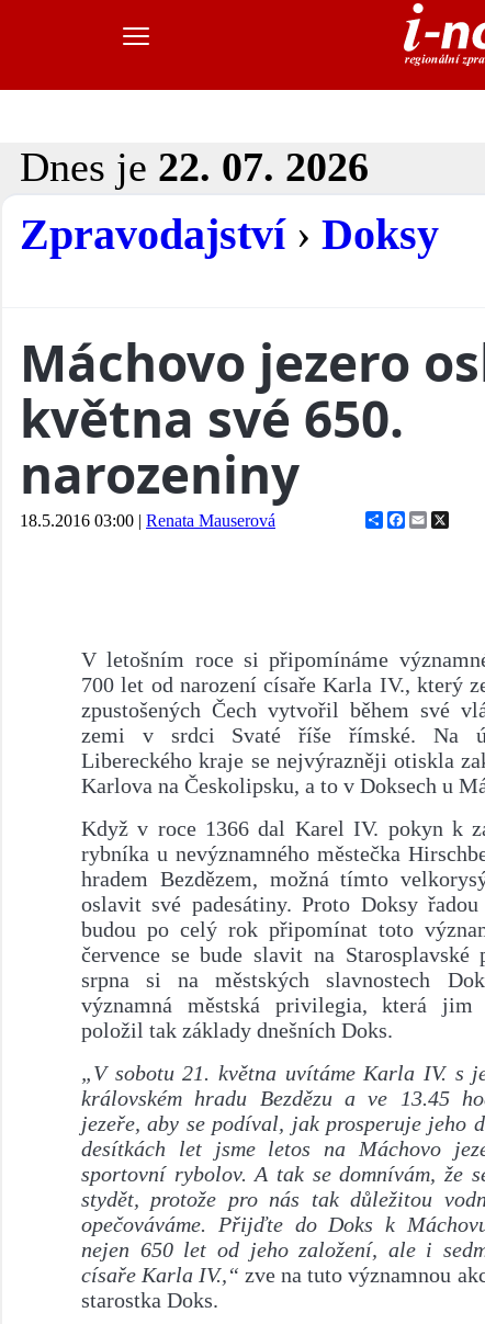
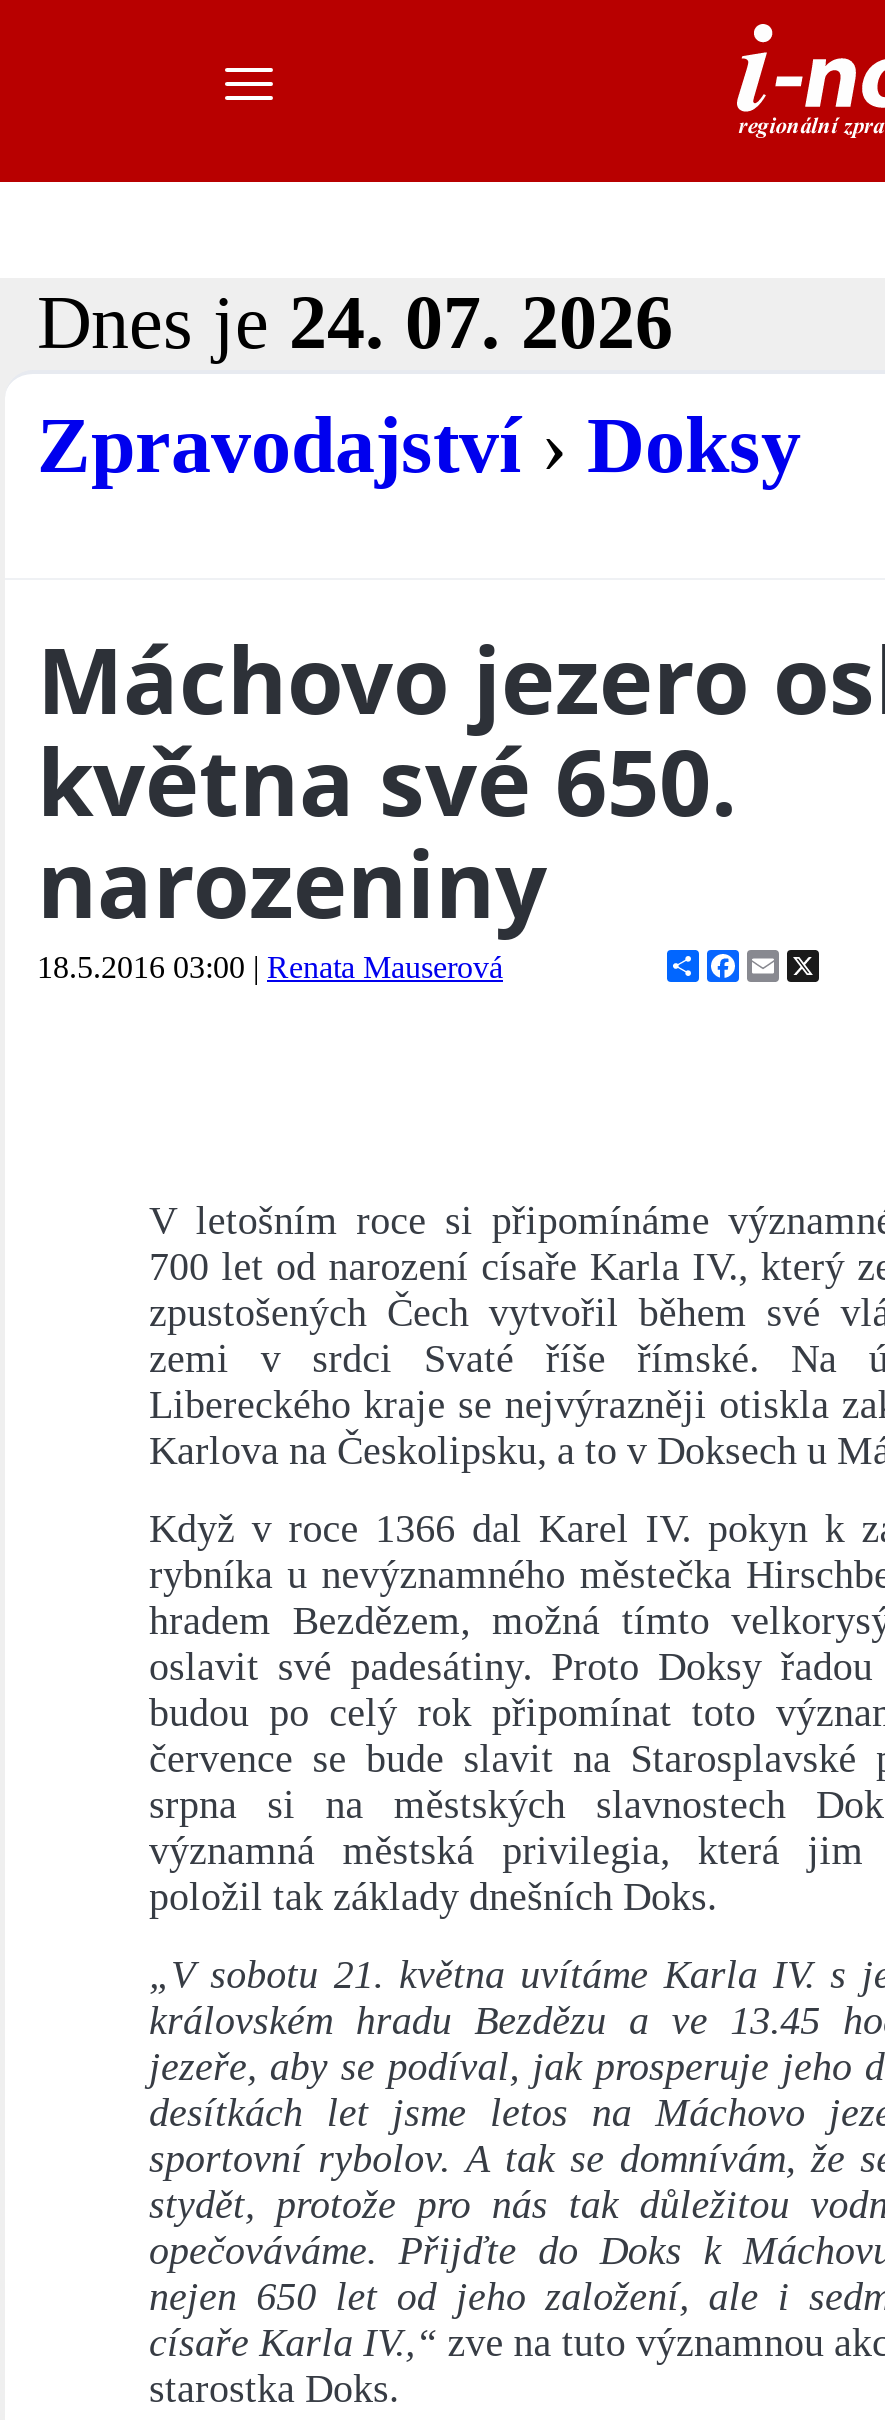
[20,144,369,190] Dnes je 22. 07. 2026 -> [37,281,673,365] Dnes je 24. 07. 2026

